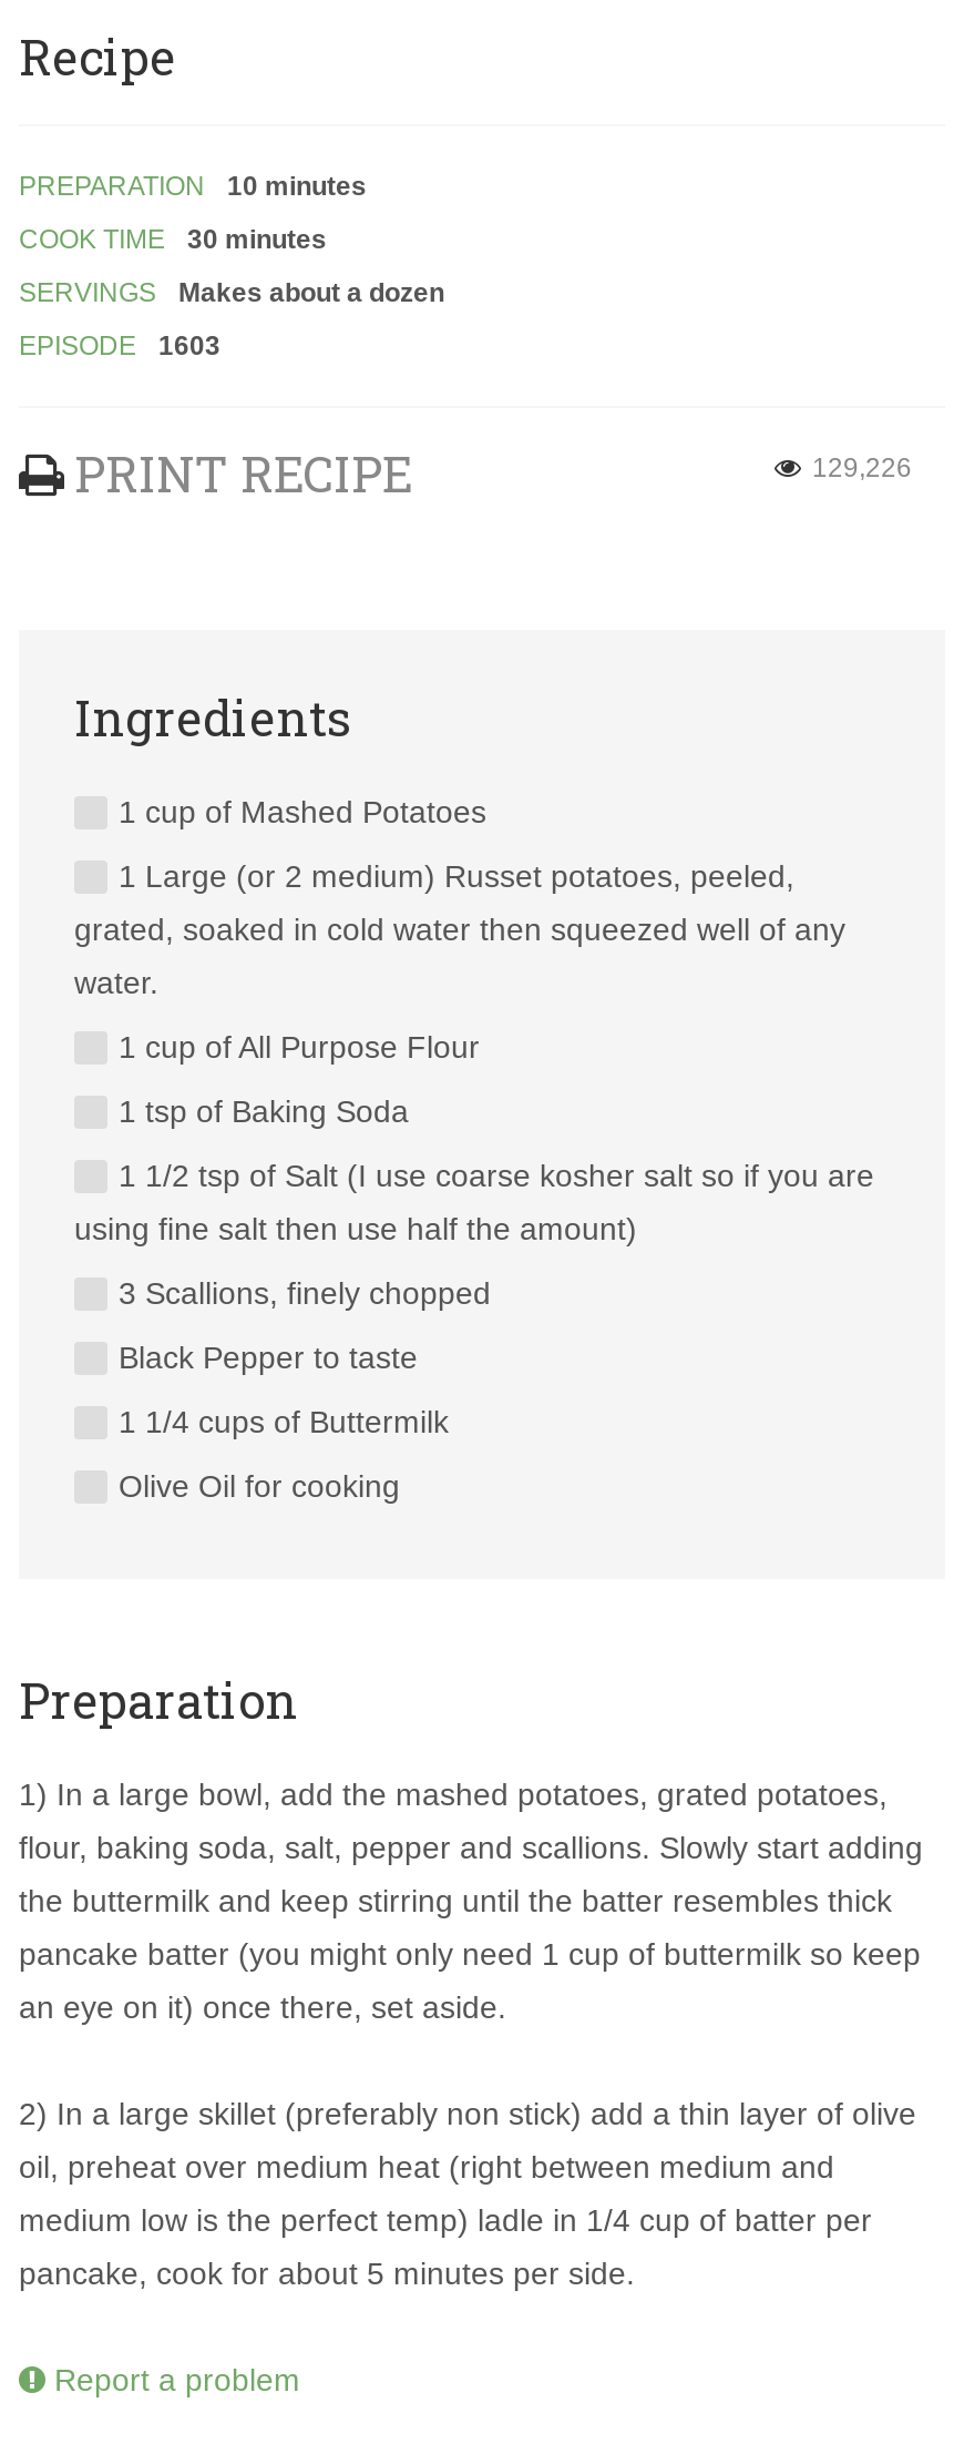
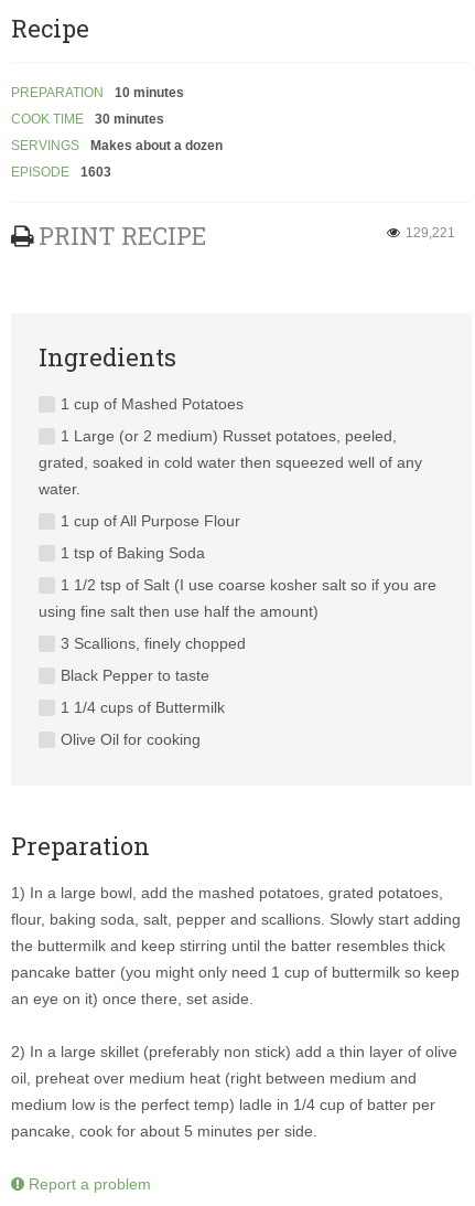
[812,453,912,484] 129,226 -> [406,226,455,241] 129,221

